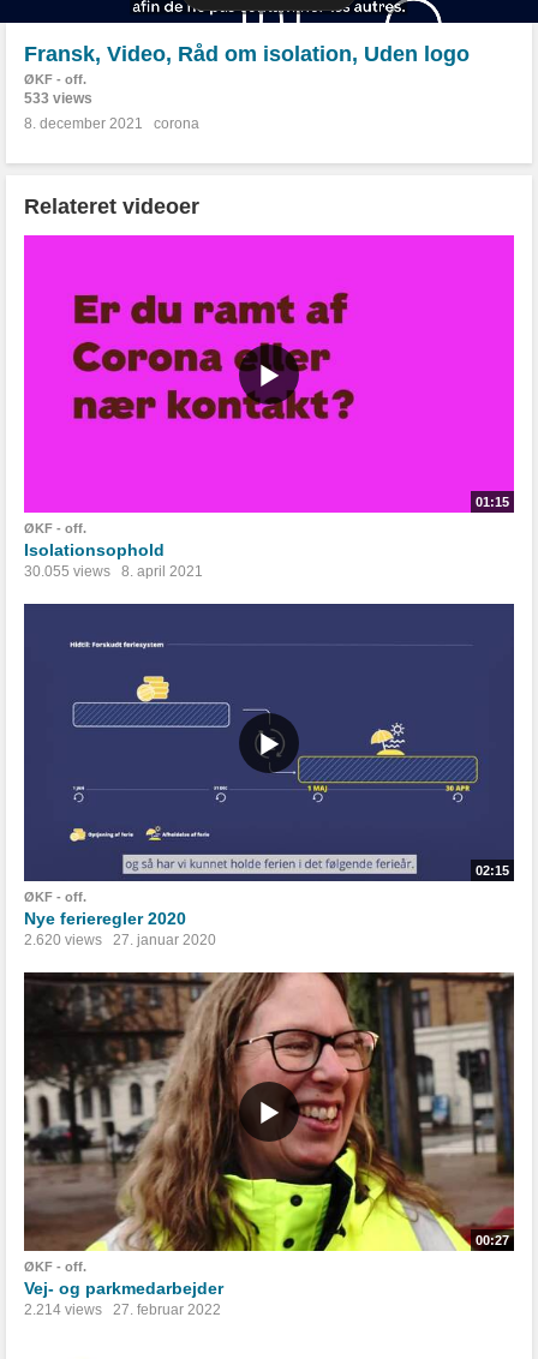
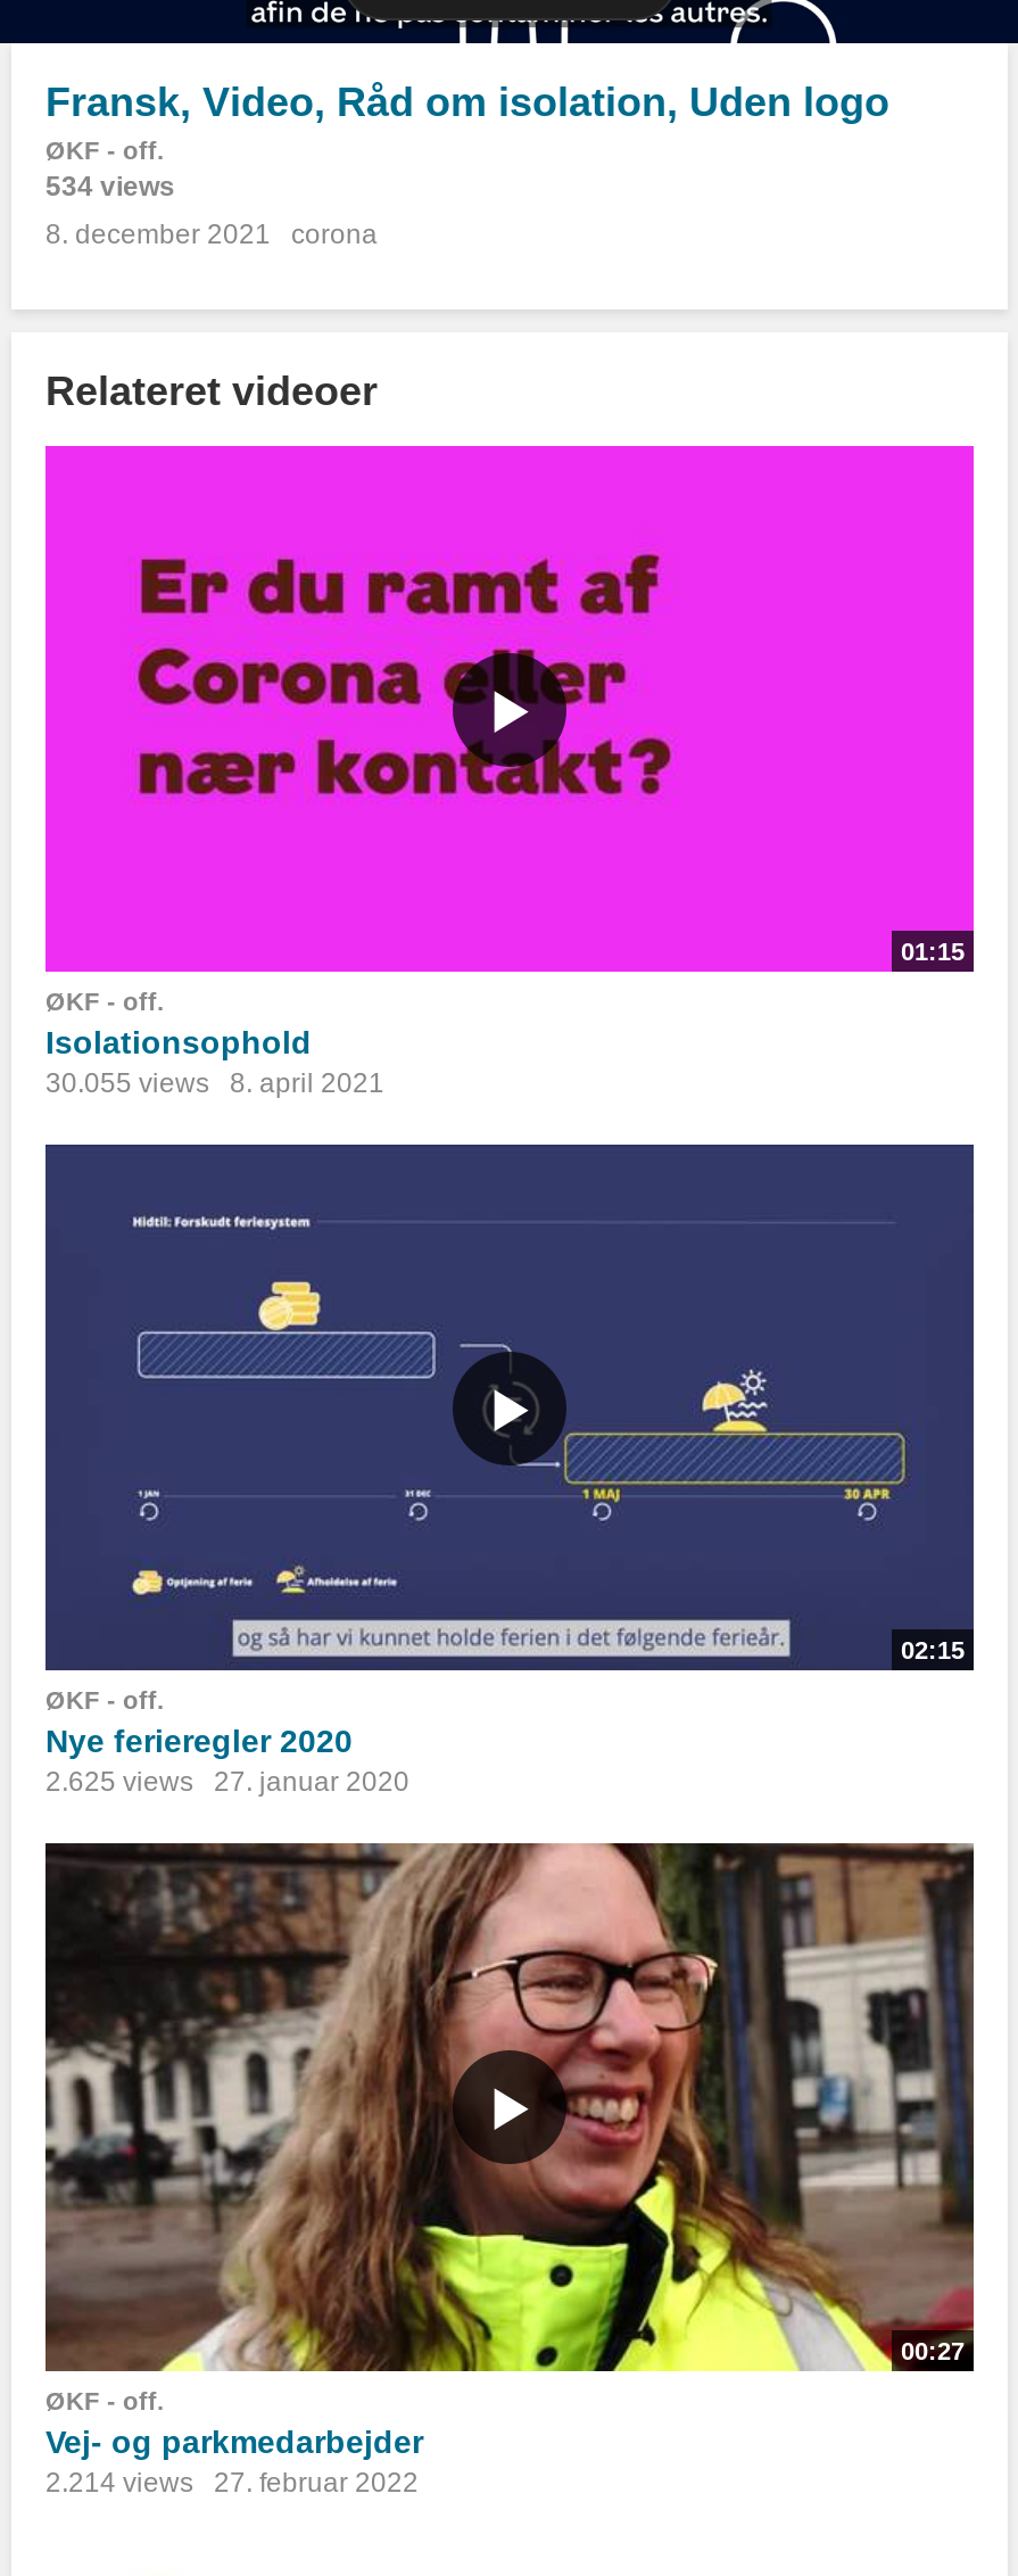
[24,90,92,107] 533 views -> [45,171,175,203] 534 views
[24,932,216,949] 2.620 views 27. januar 2020 -> [45,1767,409,1799] 2.625 views 27. januar 2020

